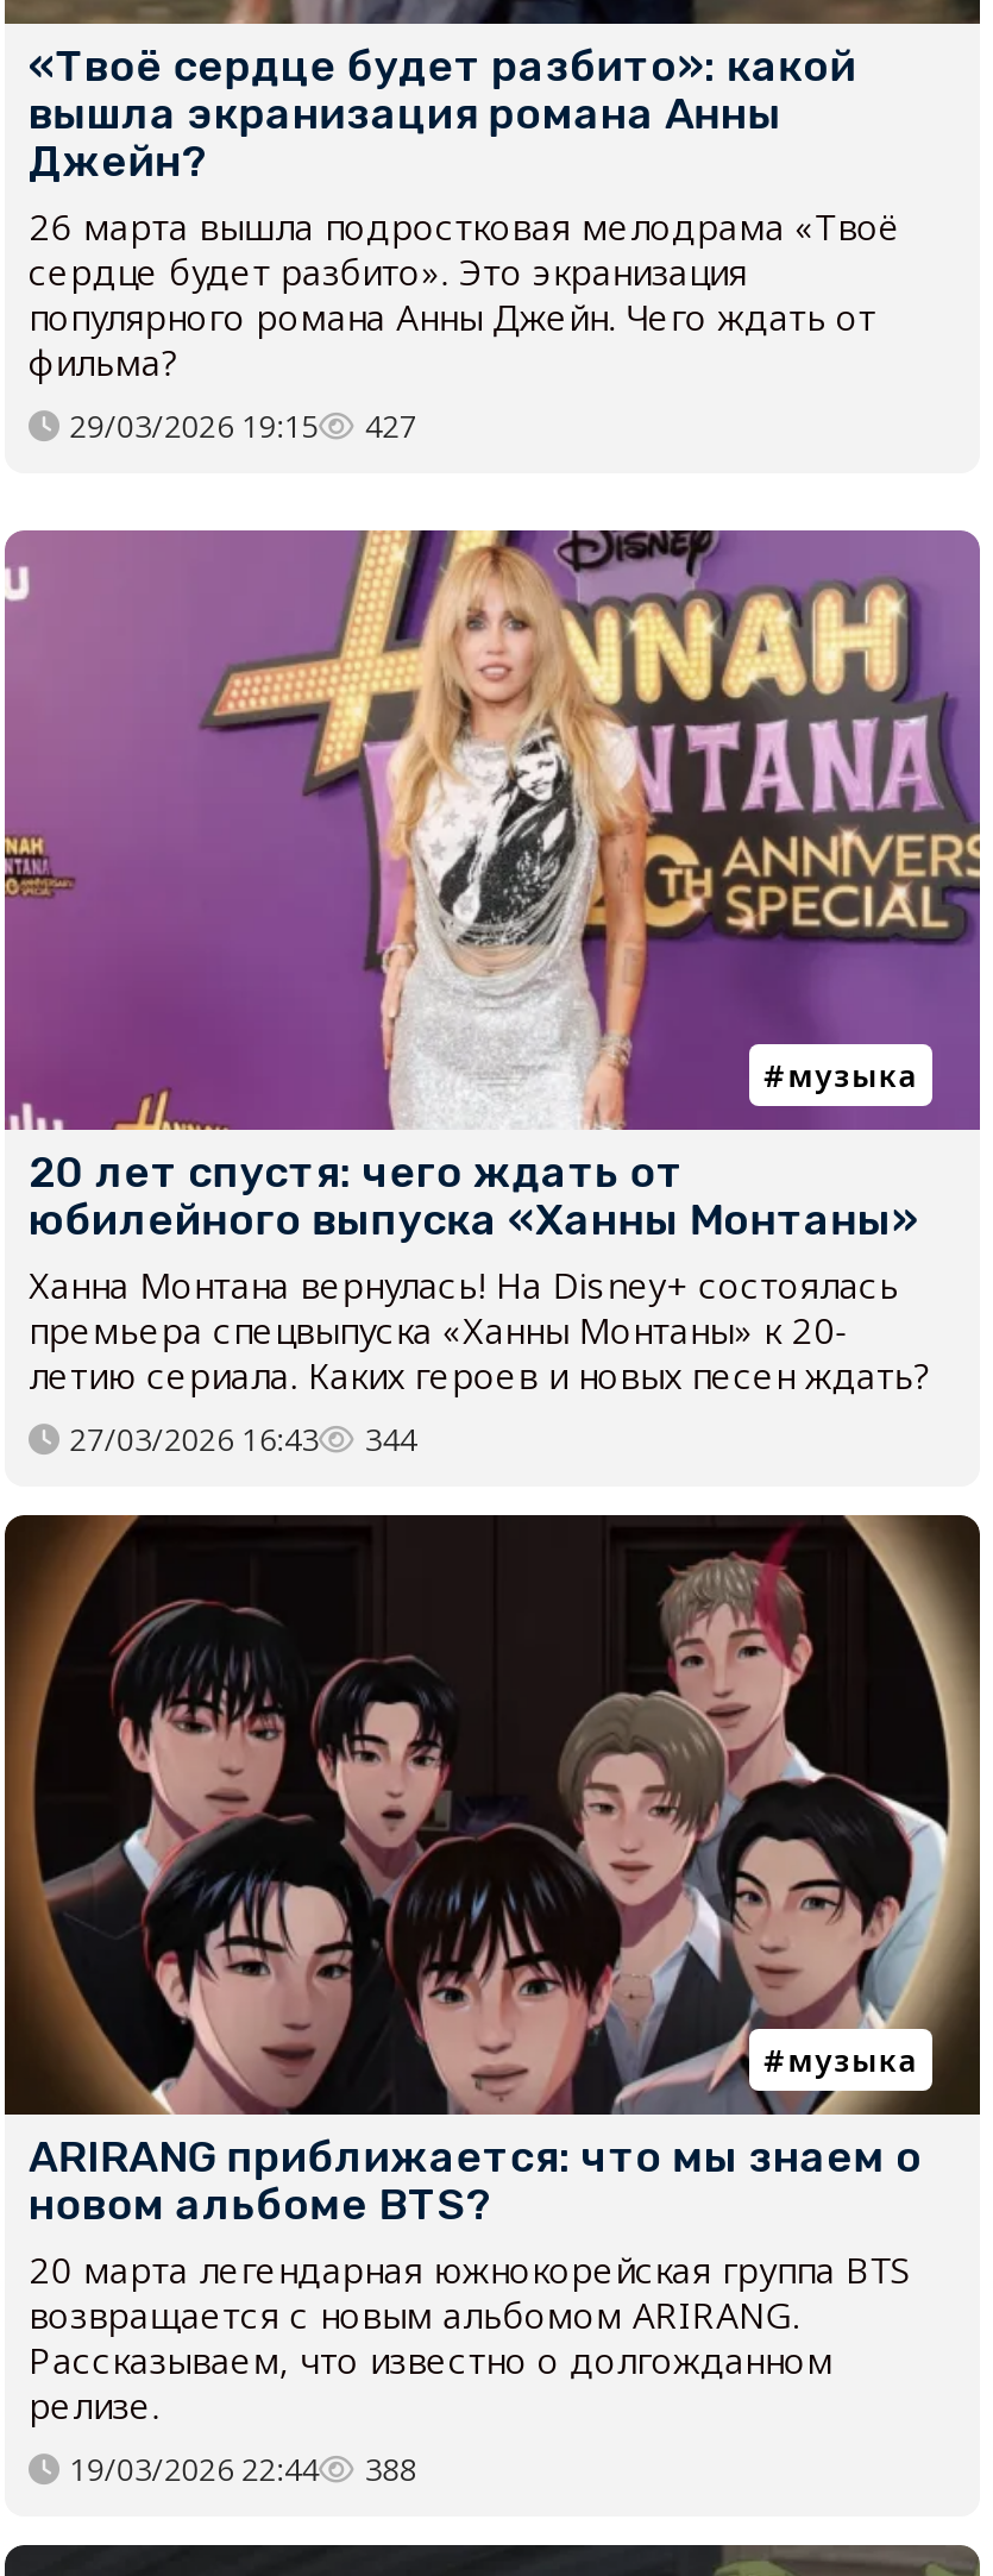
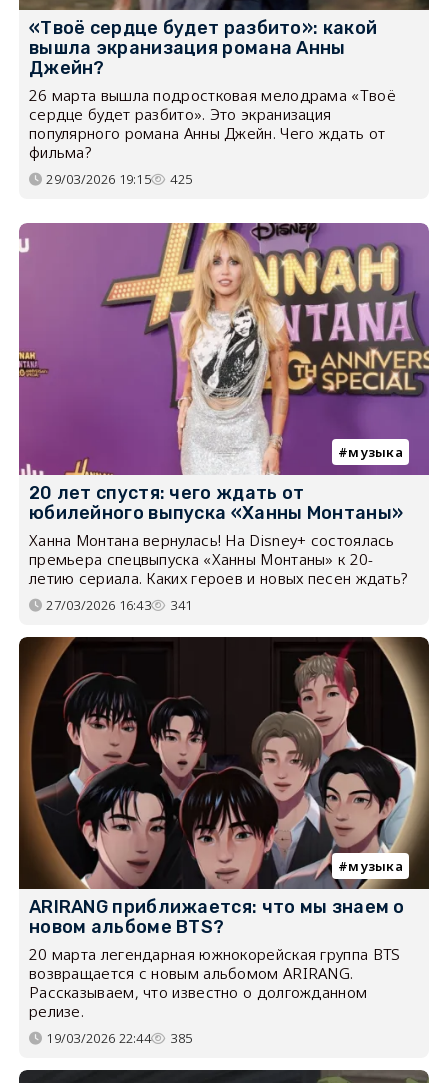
[70,404,417,446] 29/03/2026 19:15 427 -> [46,170,192,188] 29/03/2026 19:15 425
[70,1417,417,1459] 27/03/2026 16:43 344 -> [46,596,192,614] 27/03/2026 16:43 341
[70,2447,417,2489] 19/03/2026 22:44 388 -> [46,1029,192,1047] 19/03/2026 22:44 385

